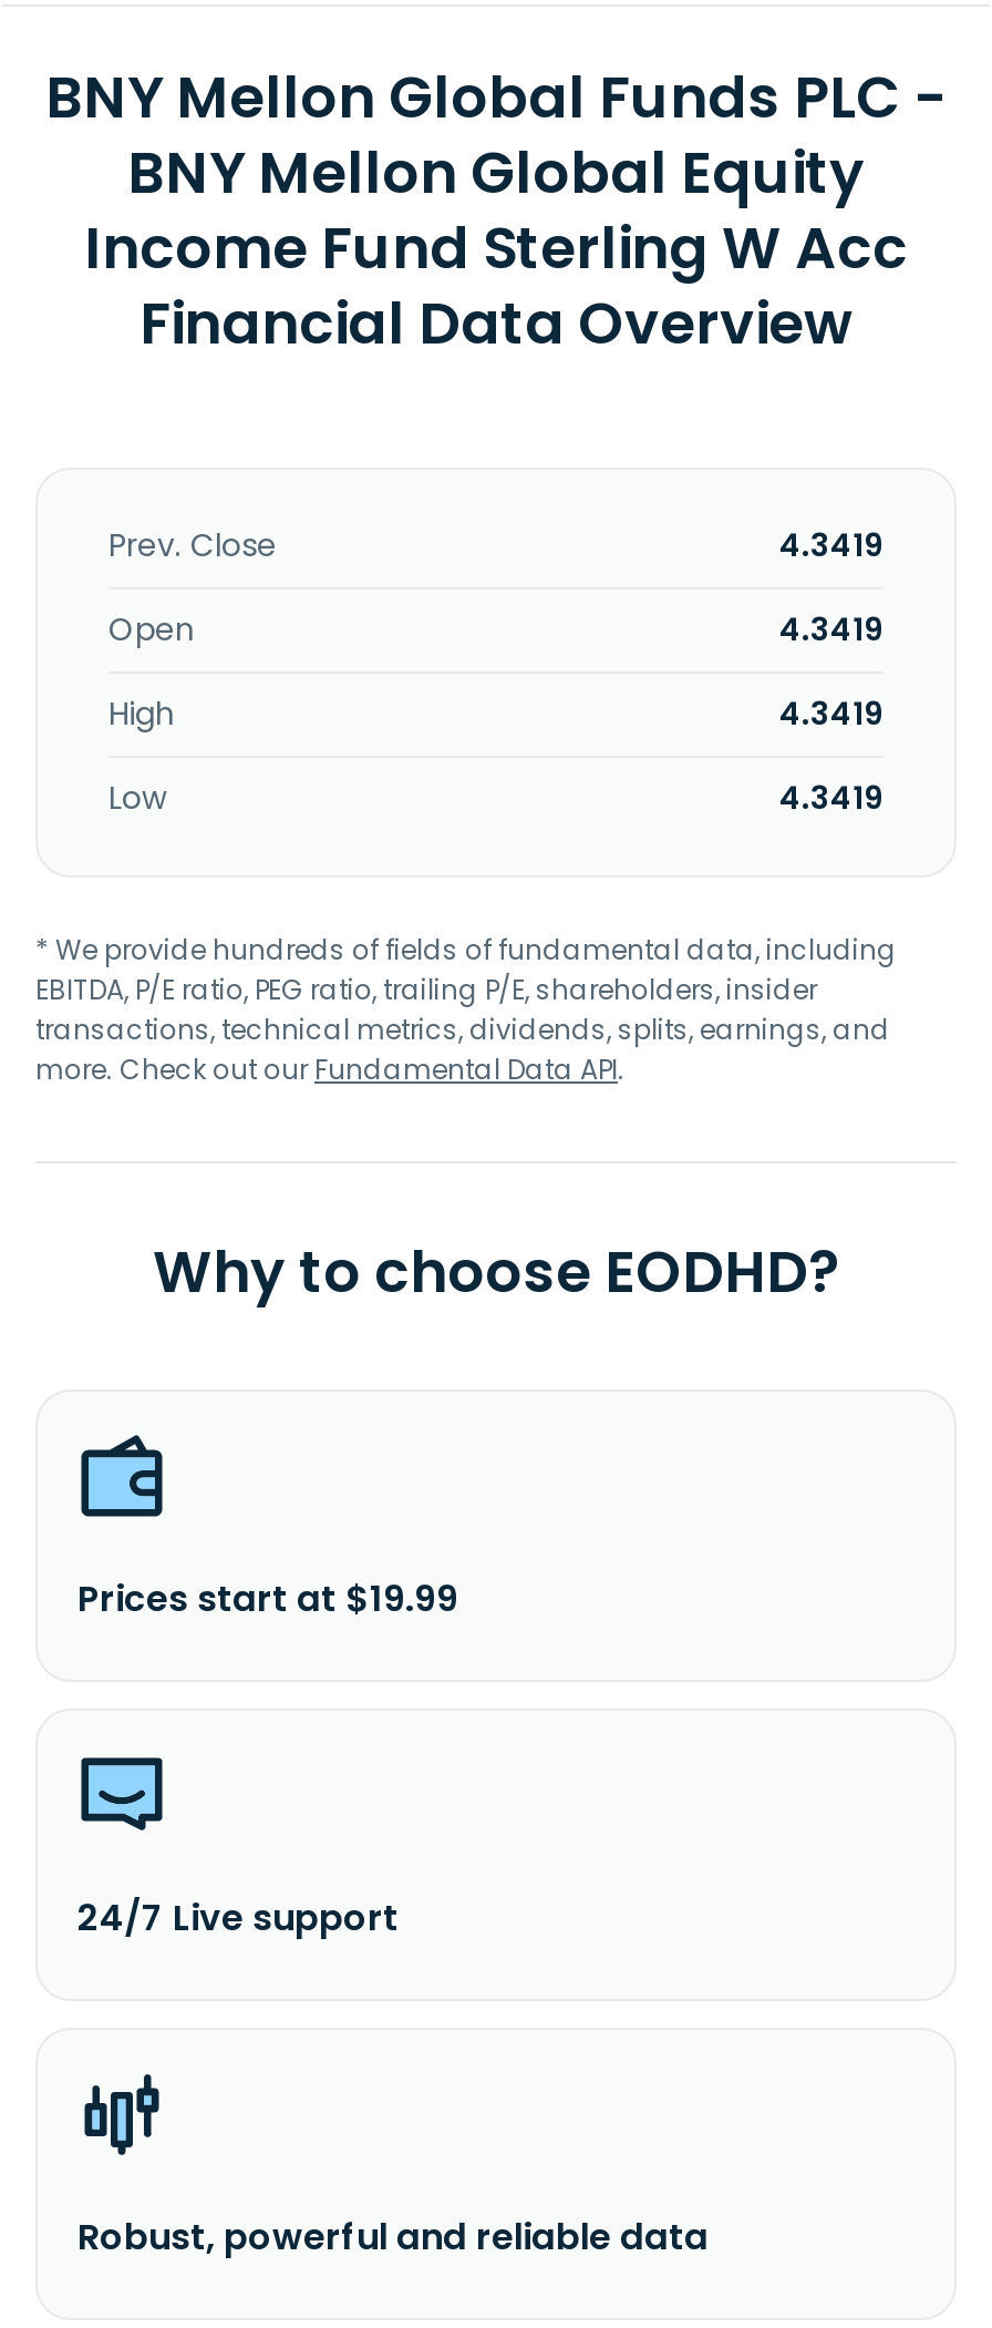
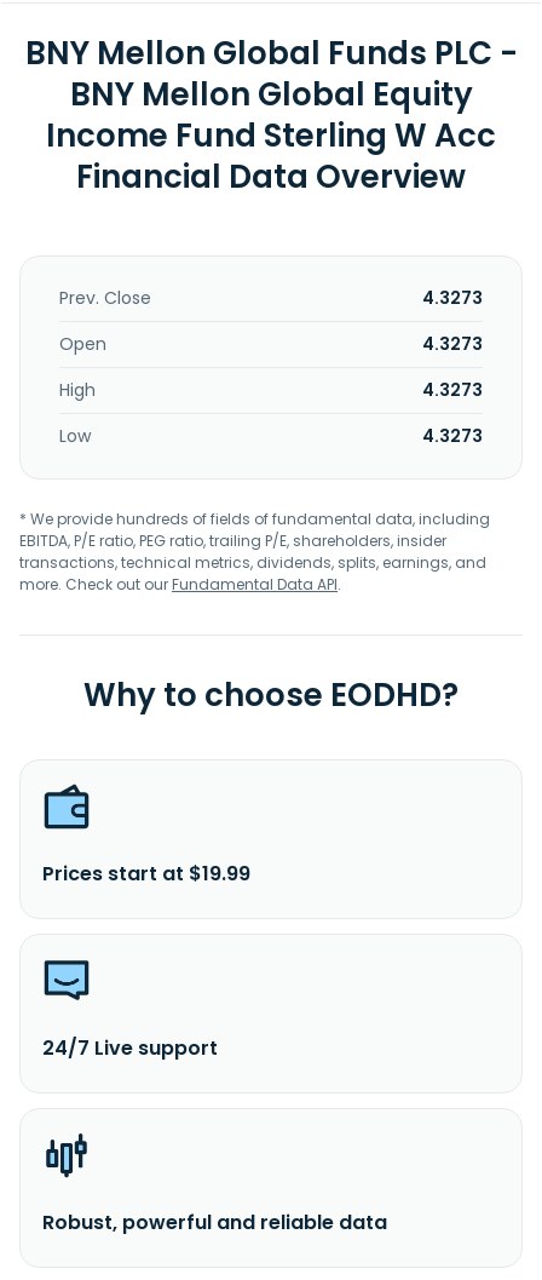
[779,523,883,567] 4.3419 -> [422,286,483,310] 4.3273
[779,607,883,652] 4.3419 -> [422,332,483,356] 4.3273
[779,691,883,736] 4.3419 -> [422,378,483,402] 4.3273
[779,776,883,820] 4.3419 -> [422,424,483,448] 4.3273

